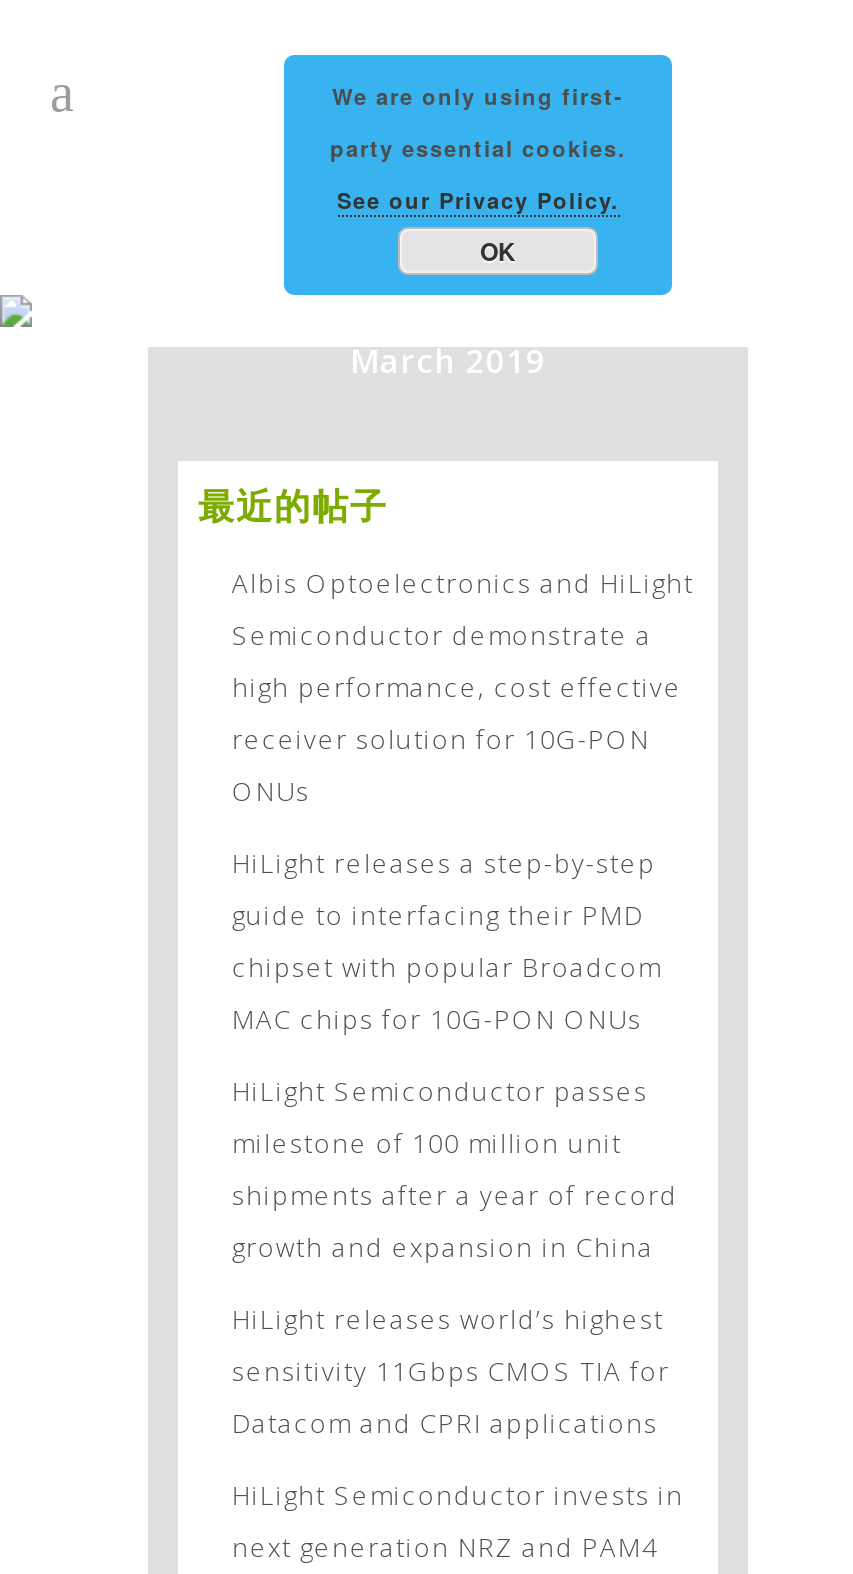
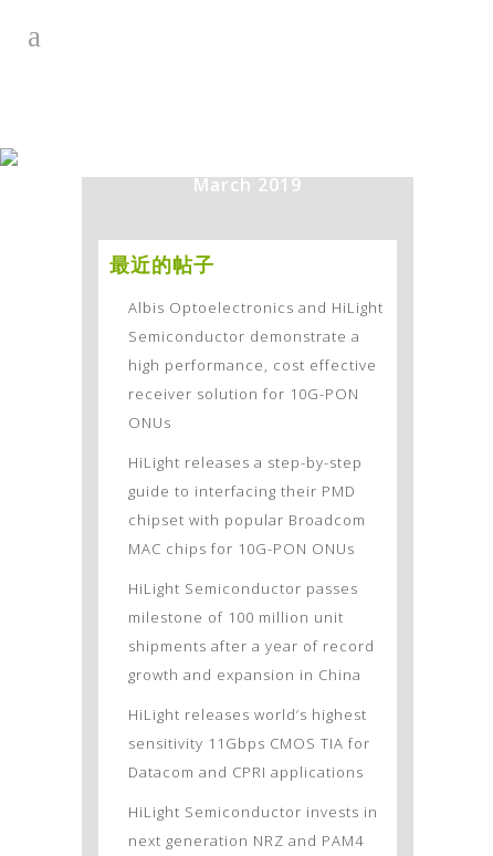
[282,53,674,291] [image] | We are only using first- | party essential cookies. | See our Privacy Policy. | OK -> none

